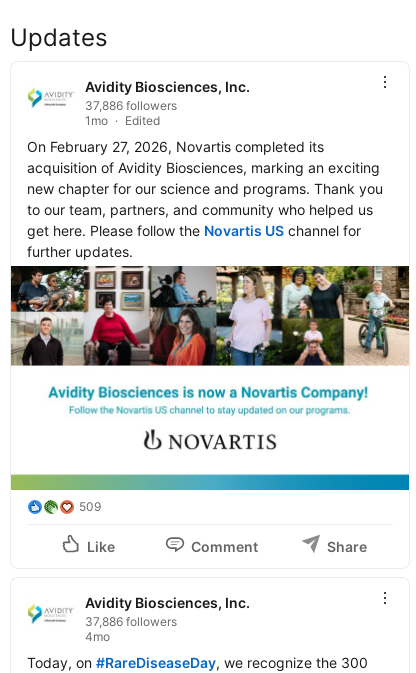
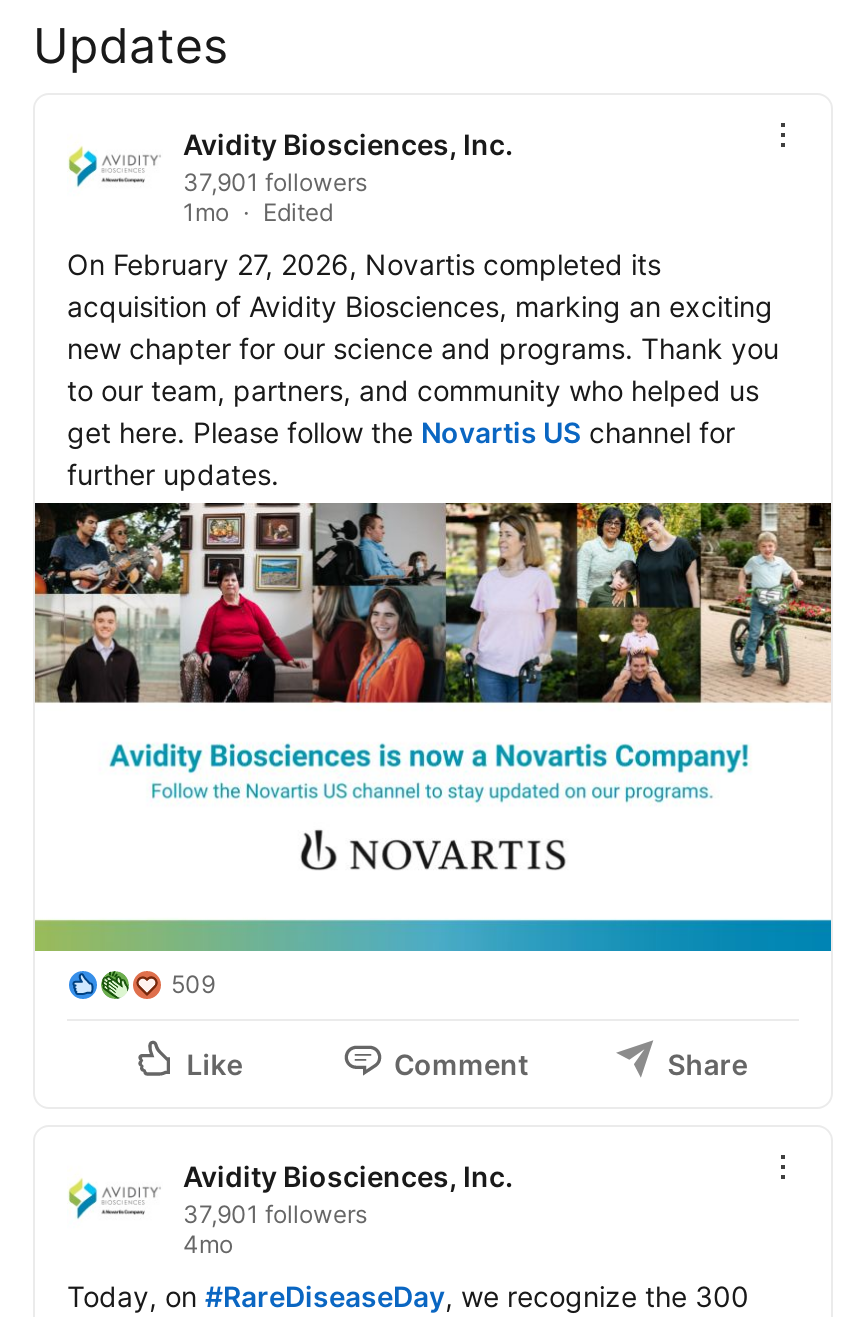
[85,98,177,113] 37,886 followers -> [183,168,367,198] 37,901 followers
[85,614,177,629] 37,886 followers -> [183,1198,367,1228] 37,901 followers

